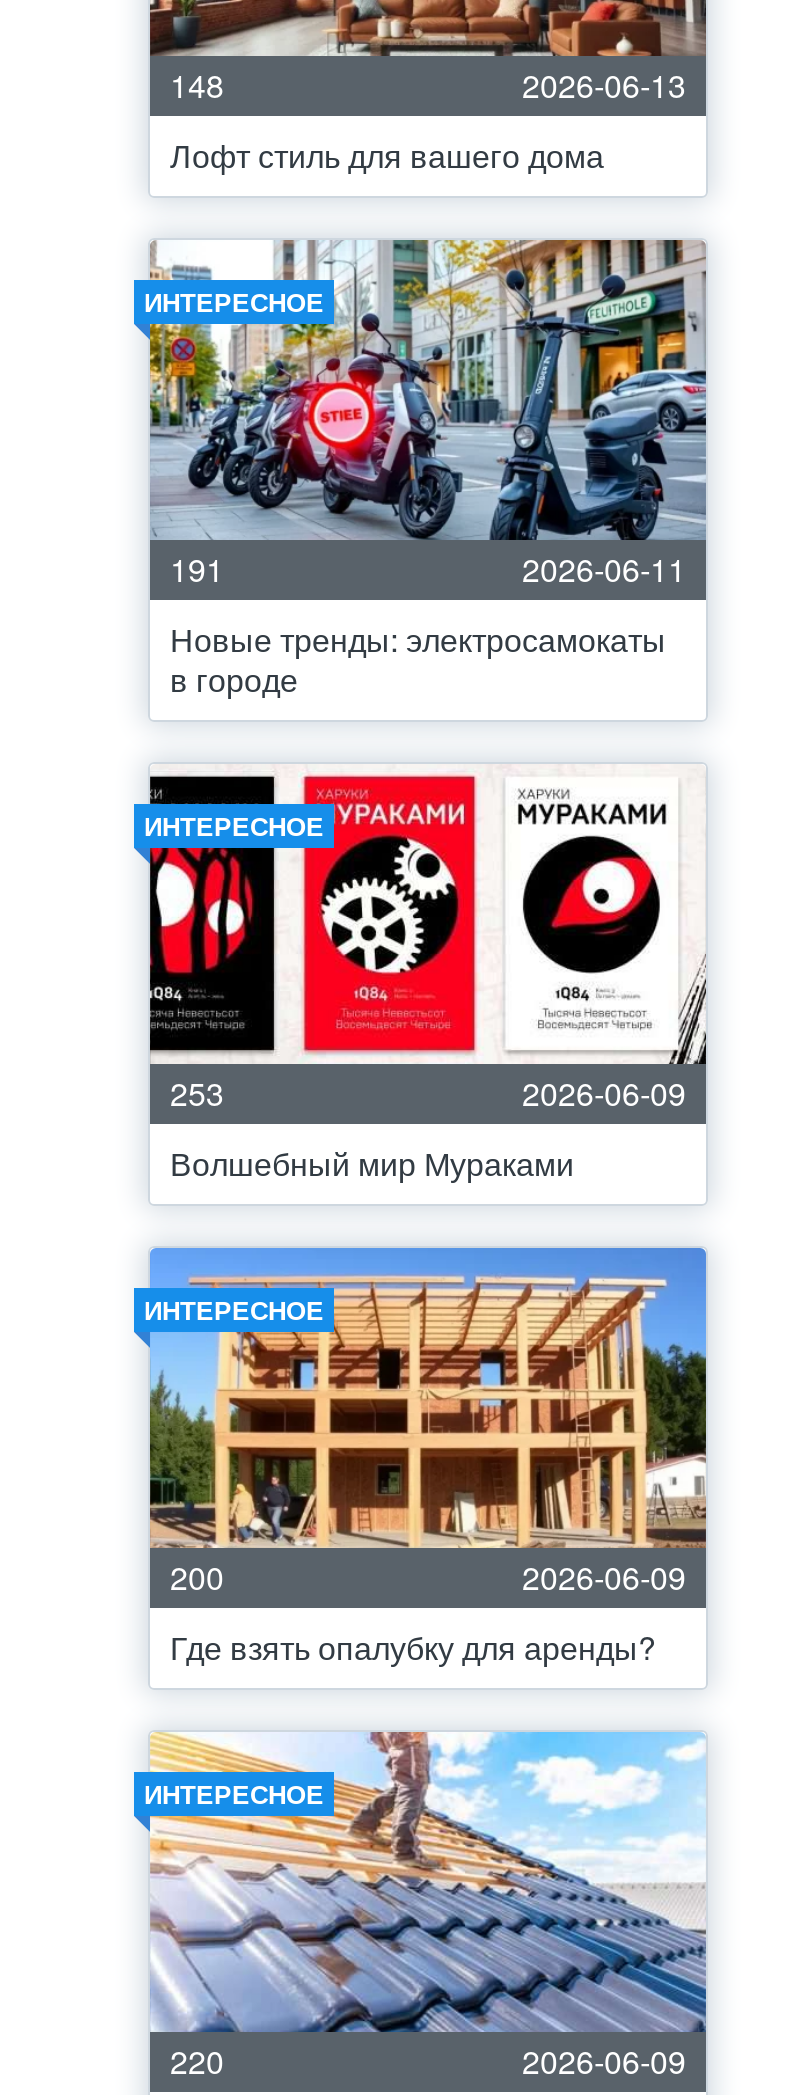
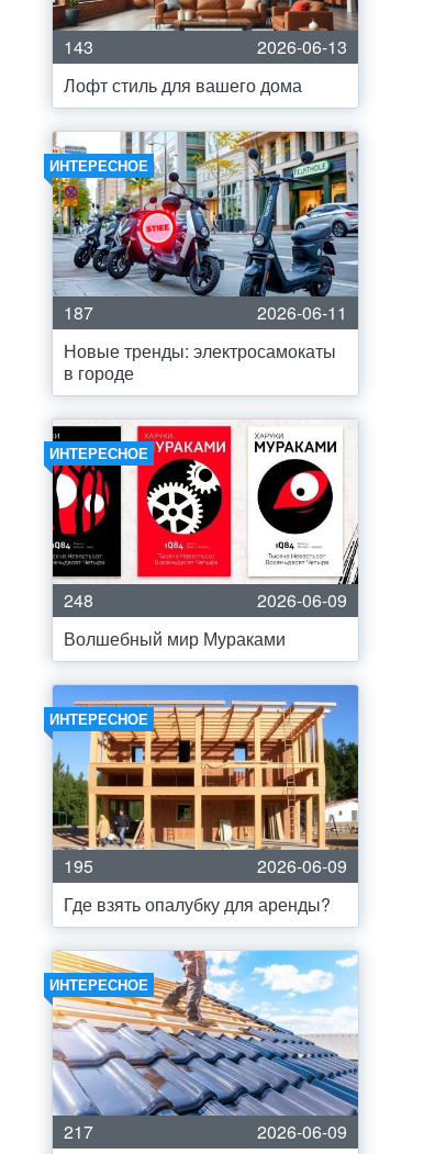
[170,62,224,108] 148 -> [64,34,93,59] 143
[170,546,224,592] 191 -> [64,300,93,325] 187
[170,1070,224,1116] 253 -> [64,587,93,613] 248
[170,1554,224,1600] 200 -> [64,853,93,878] 195
[170,2038,224,2084] 220 -> [64,1119,93,1144] 217

